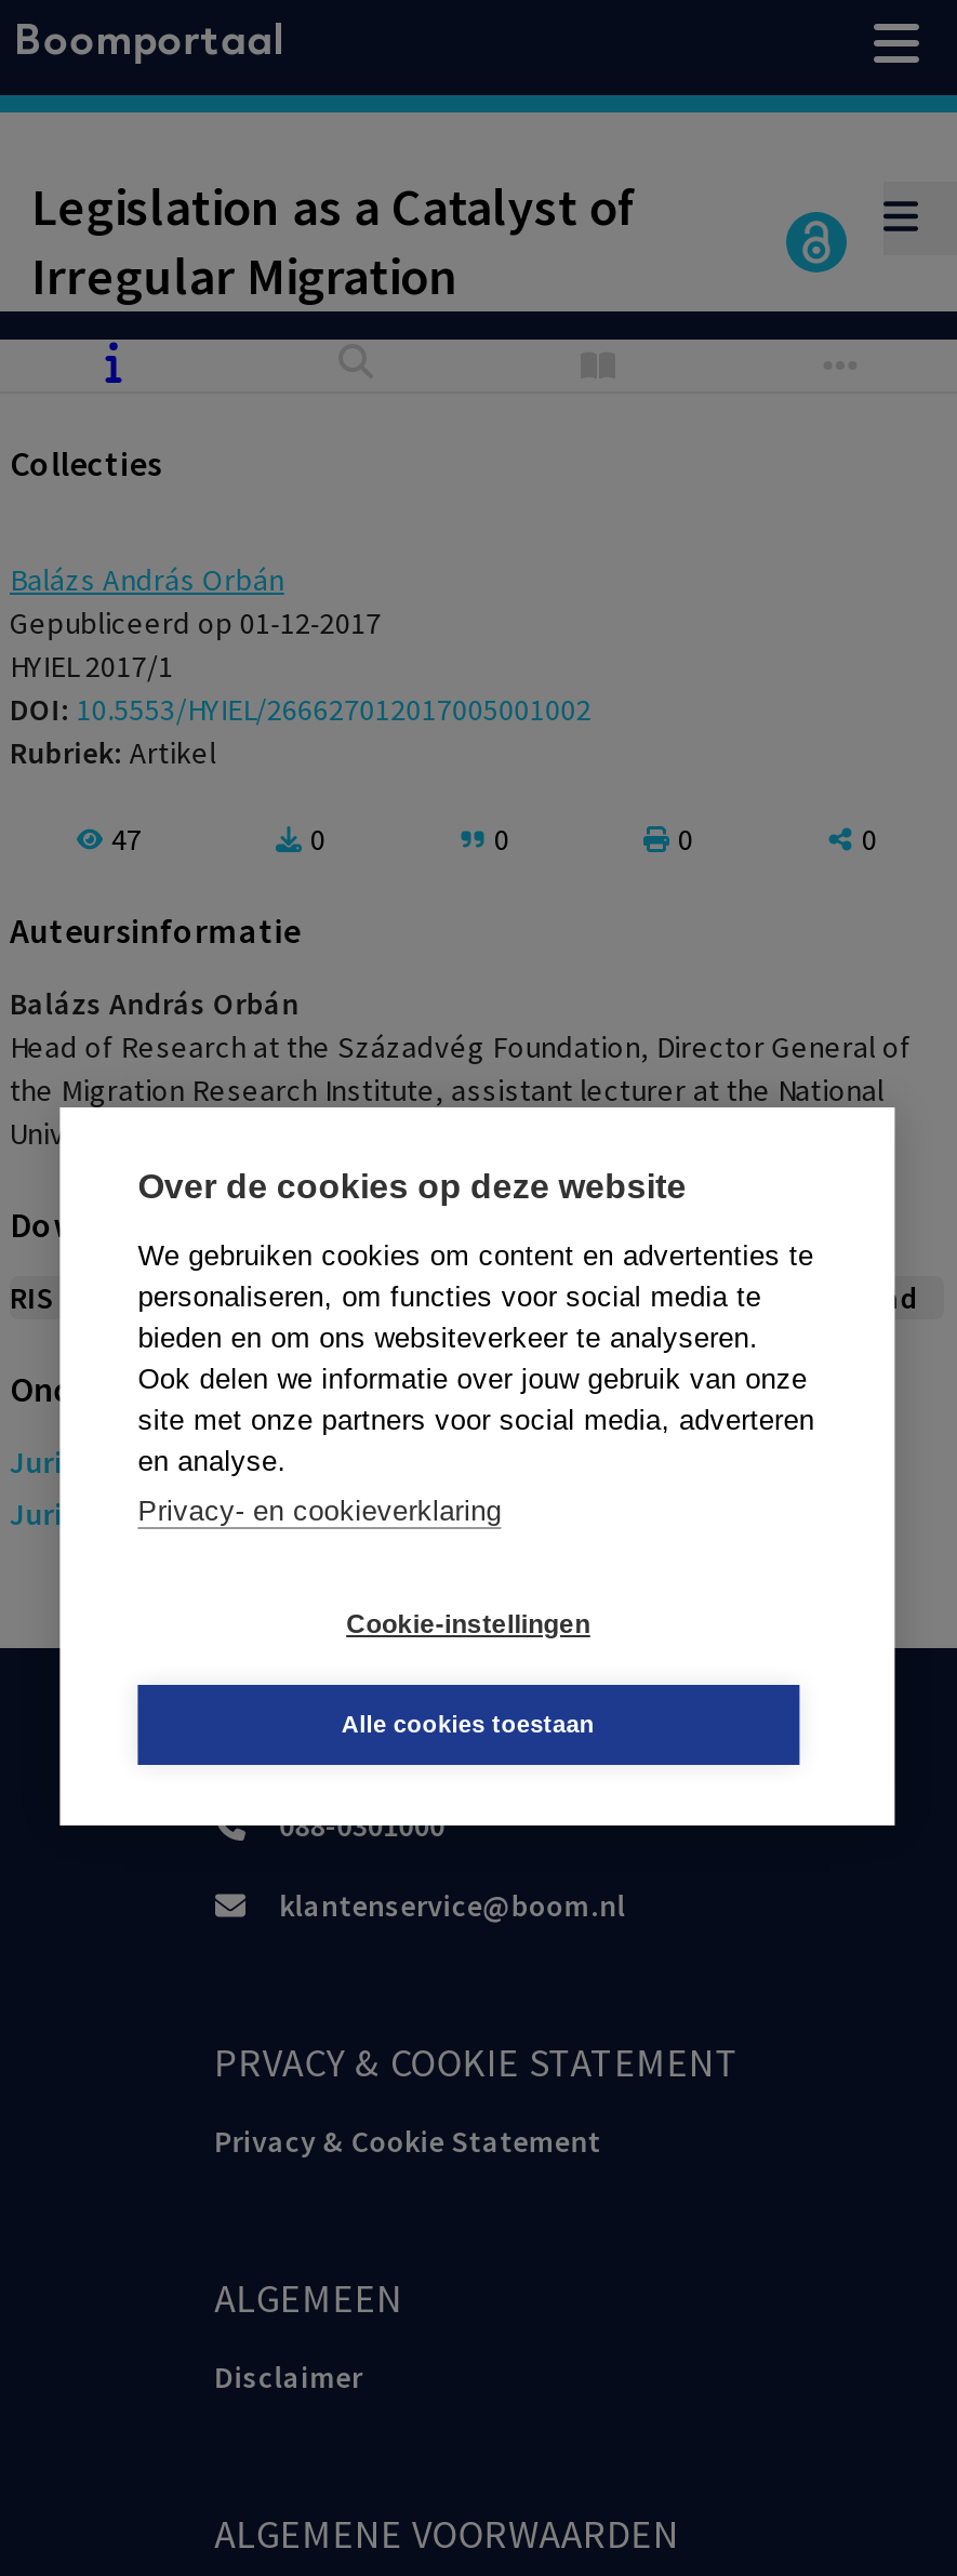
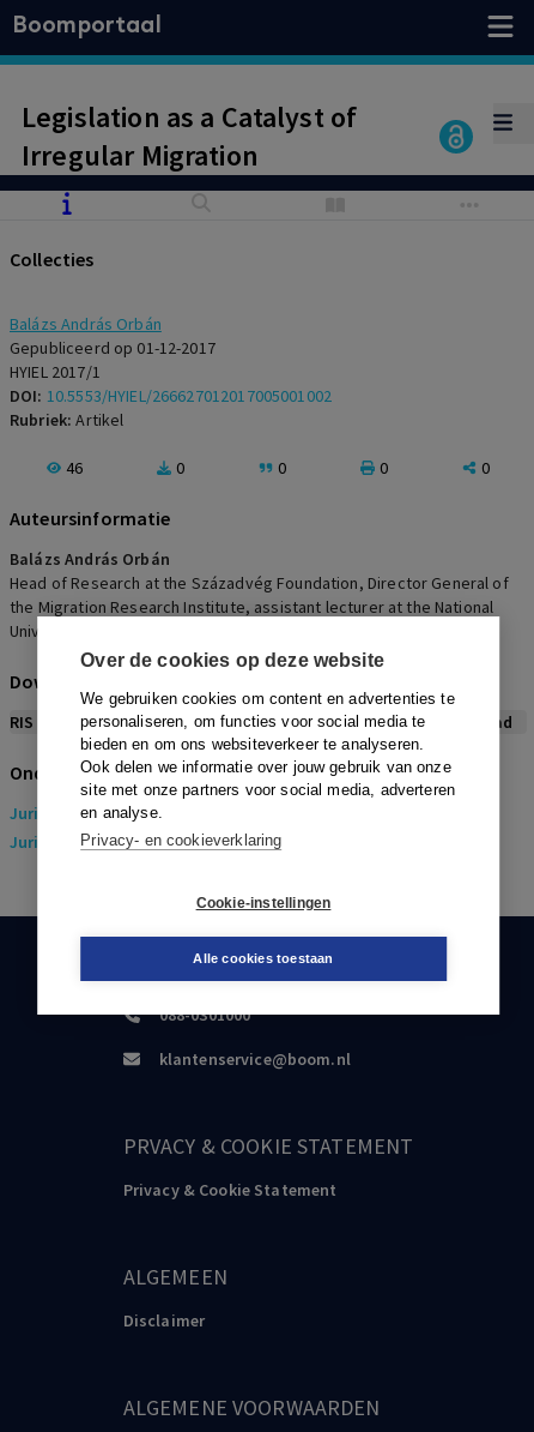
[111,820,142,859] 47 -> [66,457,83,479] 46

